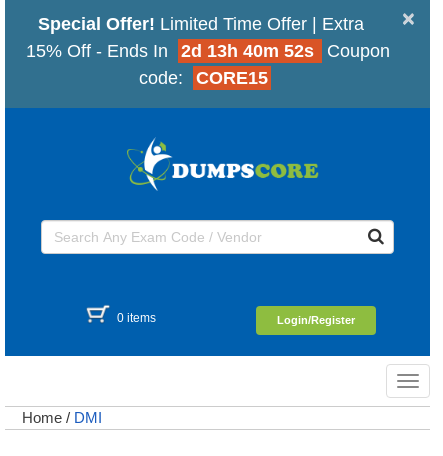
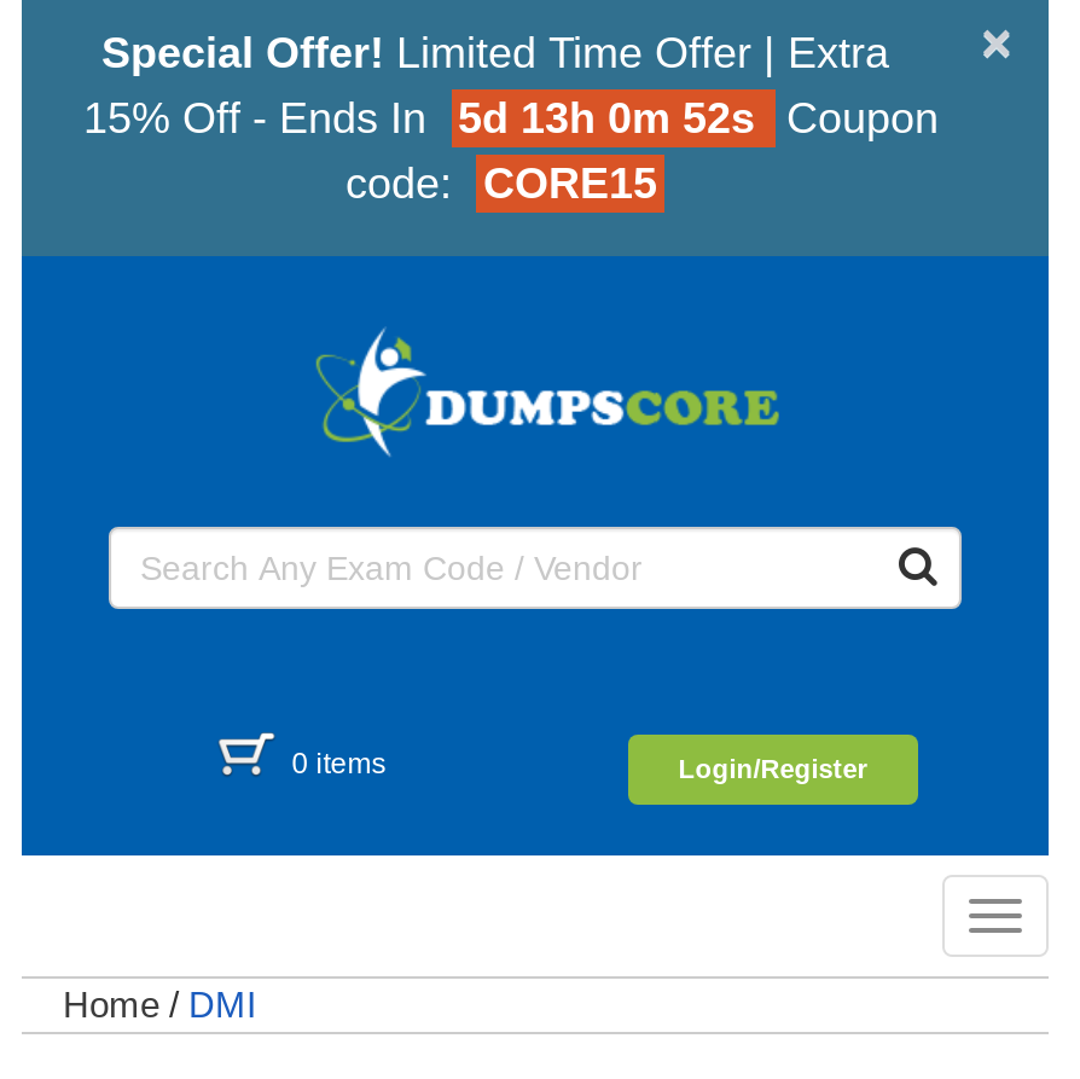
[25,41,389,61] 15% Off - Ends In 2d 13h 40m 52s Coupon -> [83,94,939,143] 15% Off - Ends In 5d 13h 0m 52s Coupon

